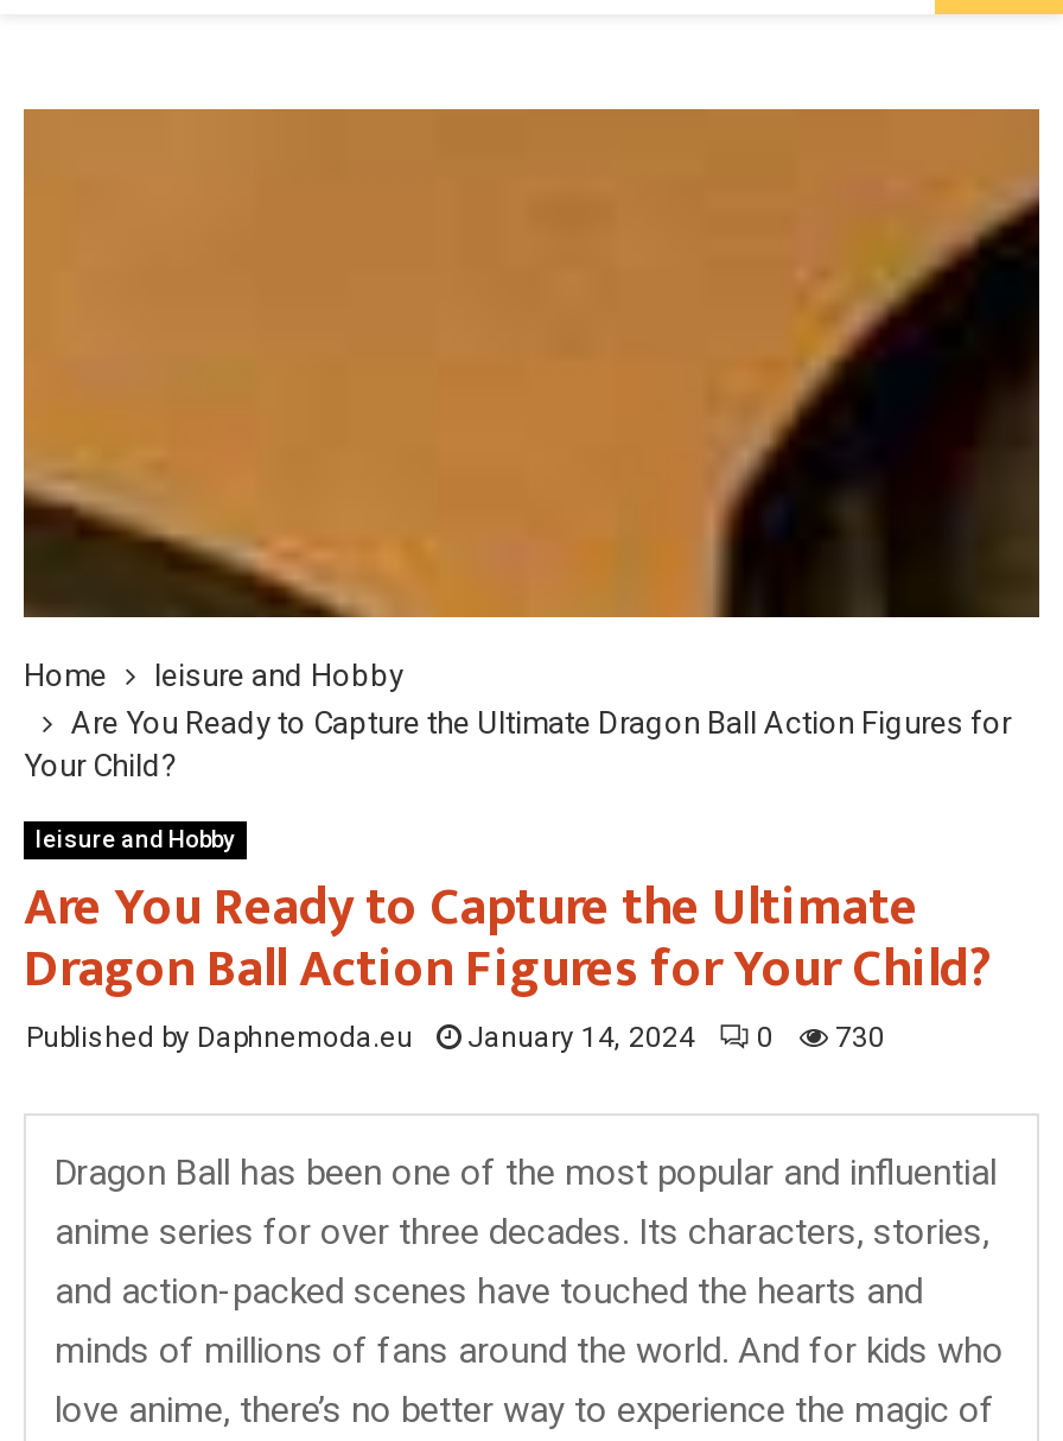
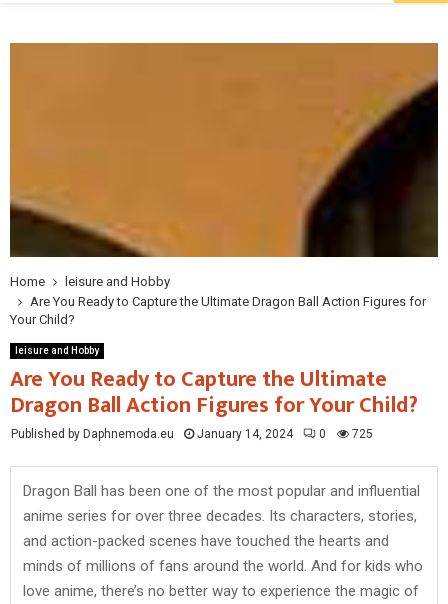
[26,1021,885,1054] Published by Daphnemoda.eu January 14, 2024 0 730 -> [11,427,373,441] Published by Daphnemoda.eu January 14, 2024 0 725

